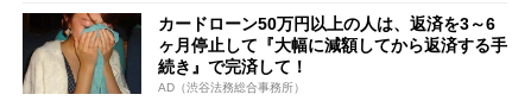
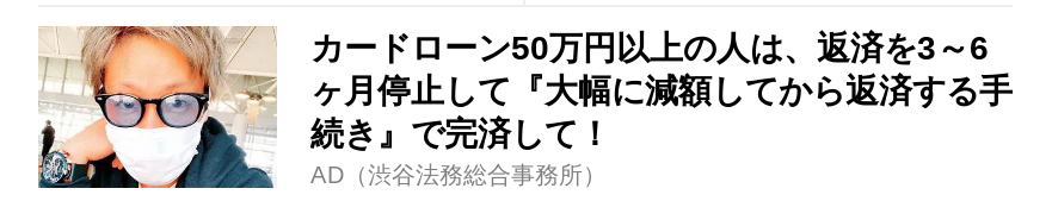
[21,12,143,95] [image] -> [38,24,277,190] [image]

